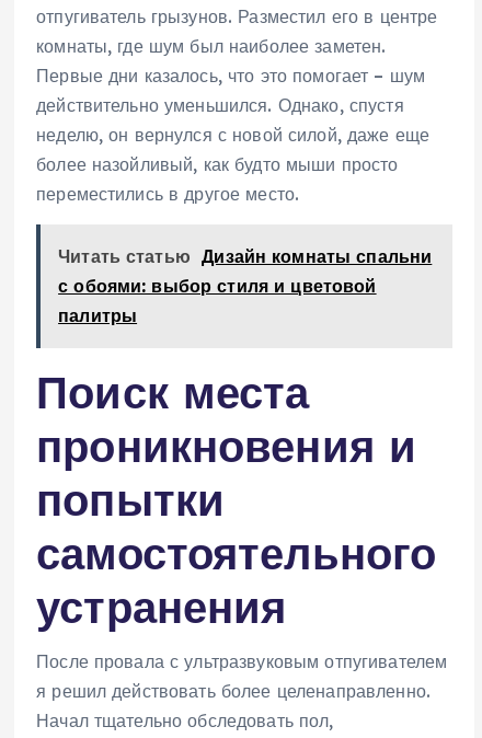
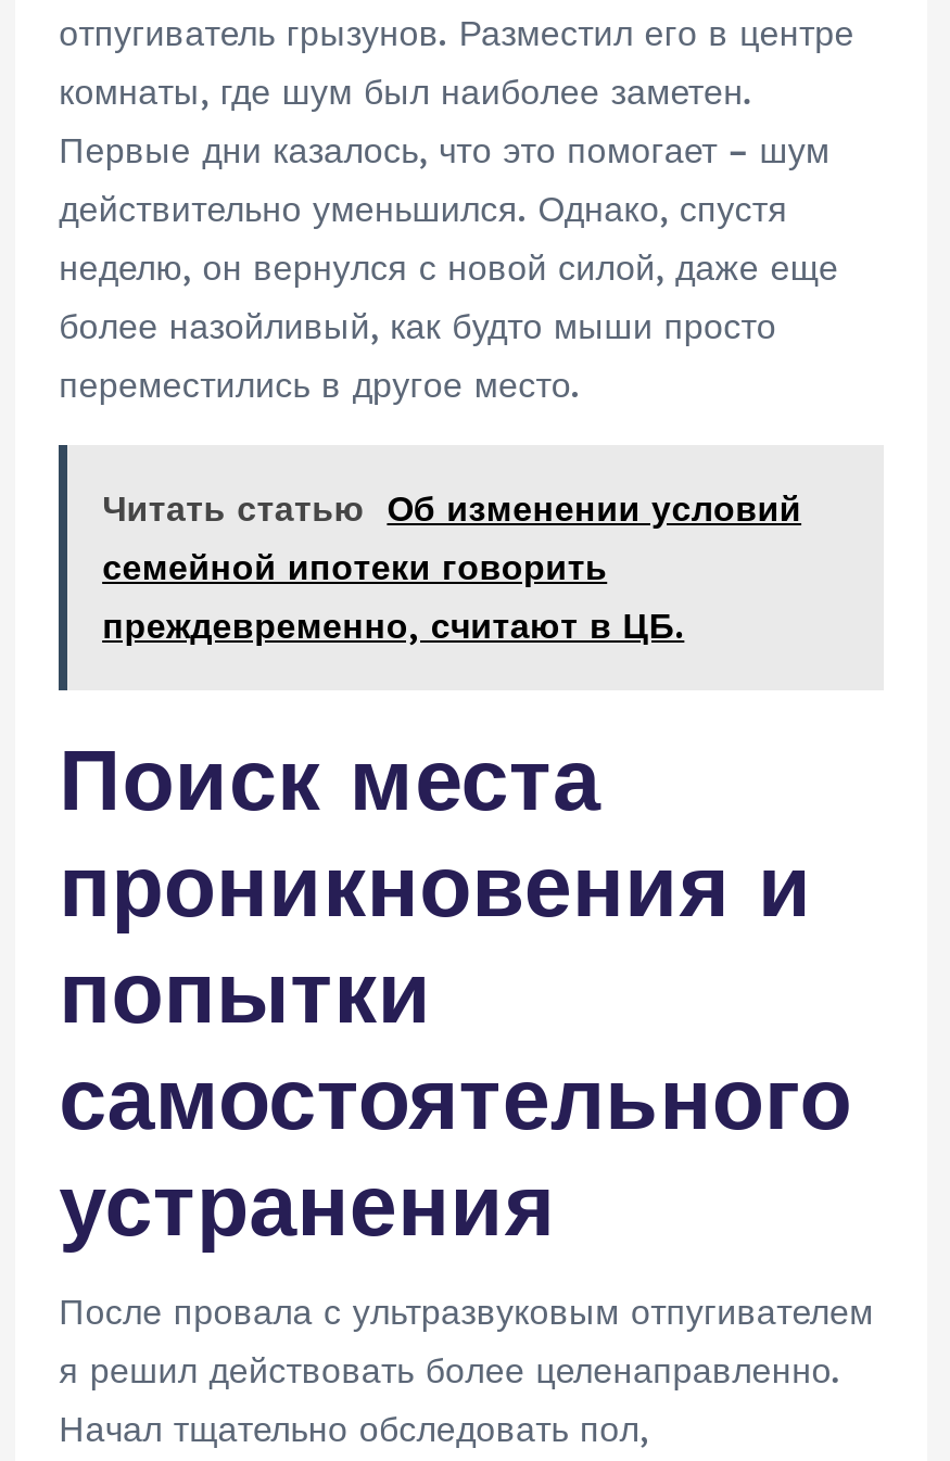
[58,245,432,326] Читать статью Дизайн комнаты спальни | с обоями: выбор стиля и цветовой | палитры -> [102,486,801,647] Читать статью Об изменении условий | семейной ипотеки говорить | преждевременно, считают в ЦБ.

